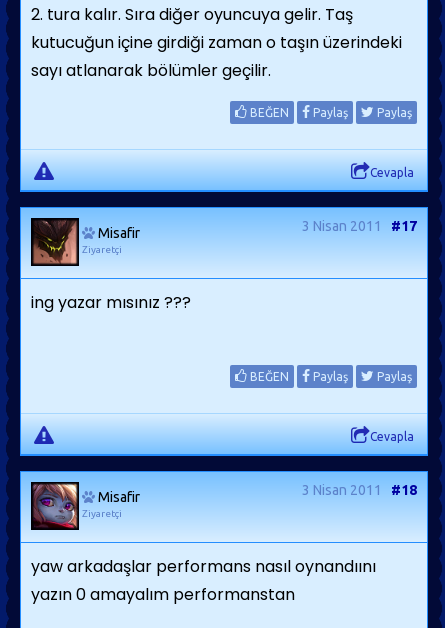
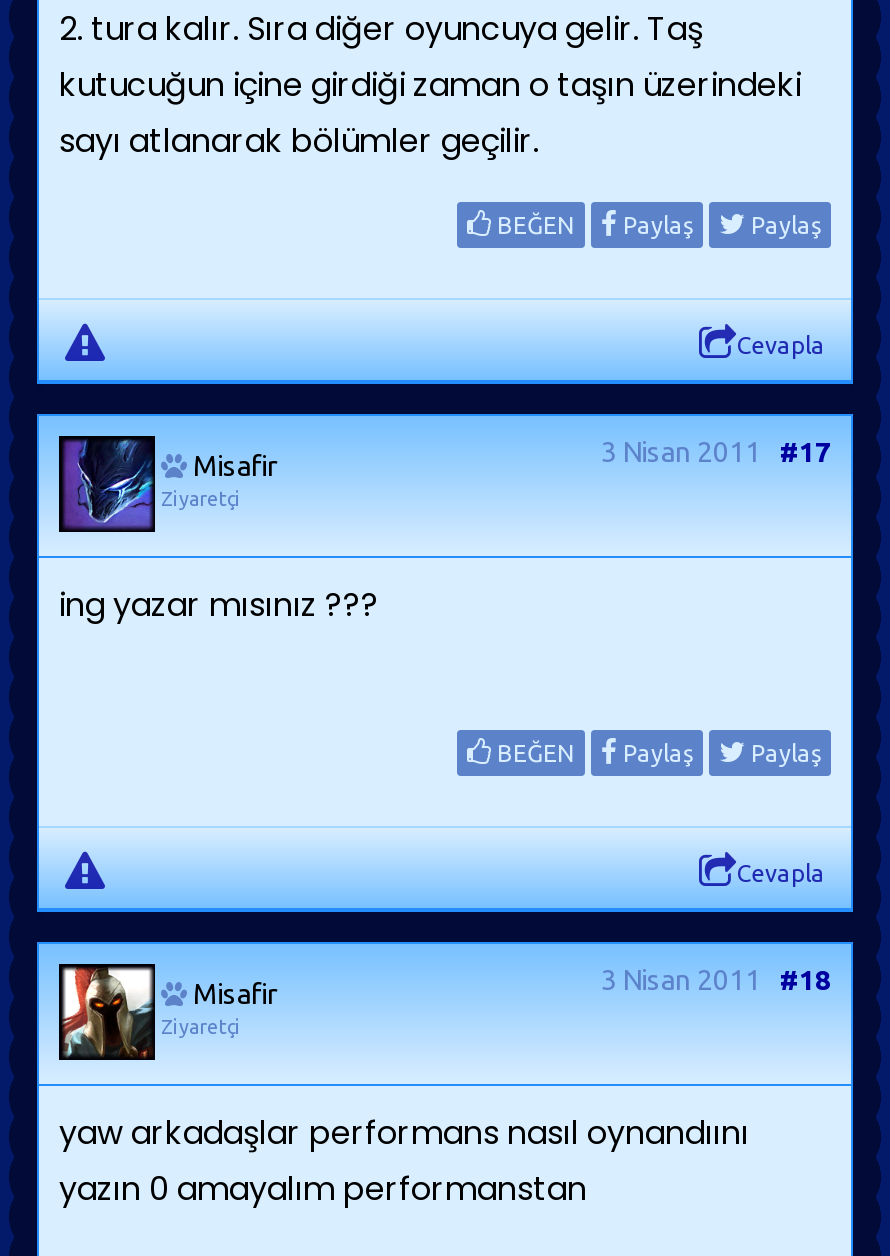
[32,219,78,265] [image] -> [61,440,153,530] [image]
[32,483,78,529] [image] -> [63,968,153,1056] [image]

